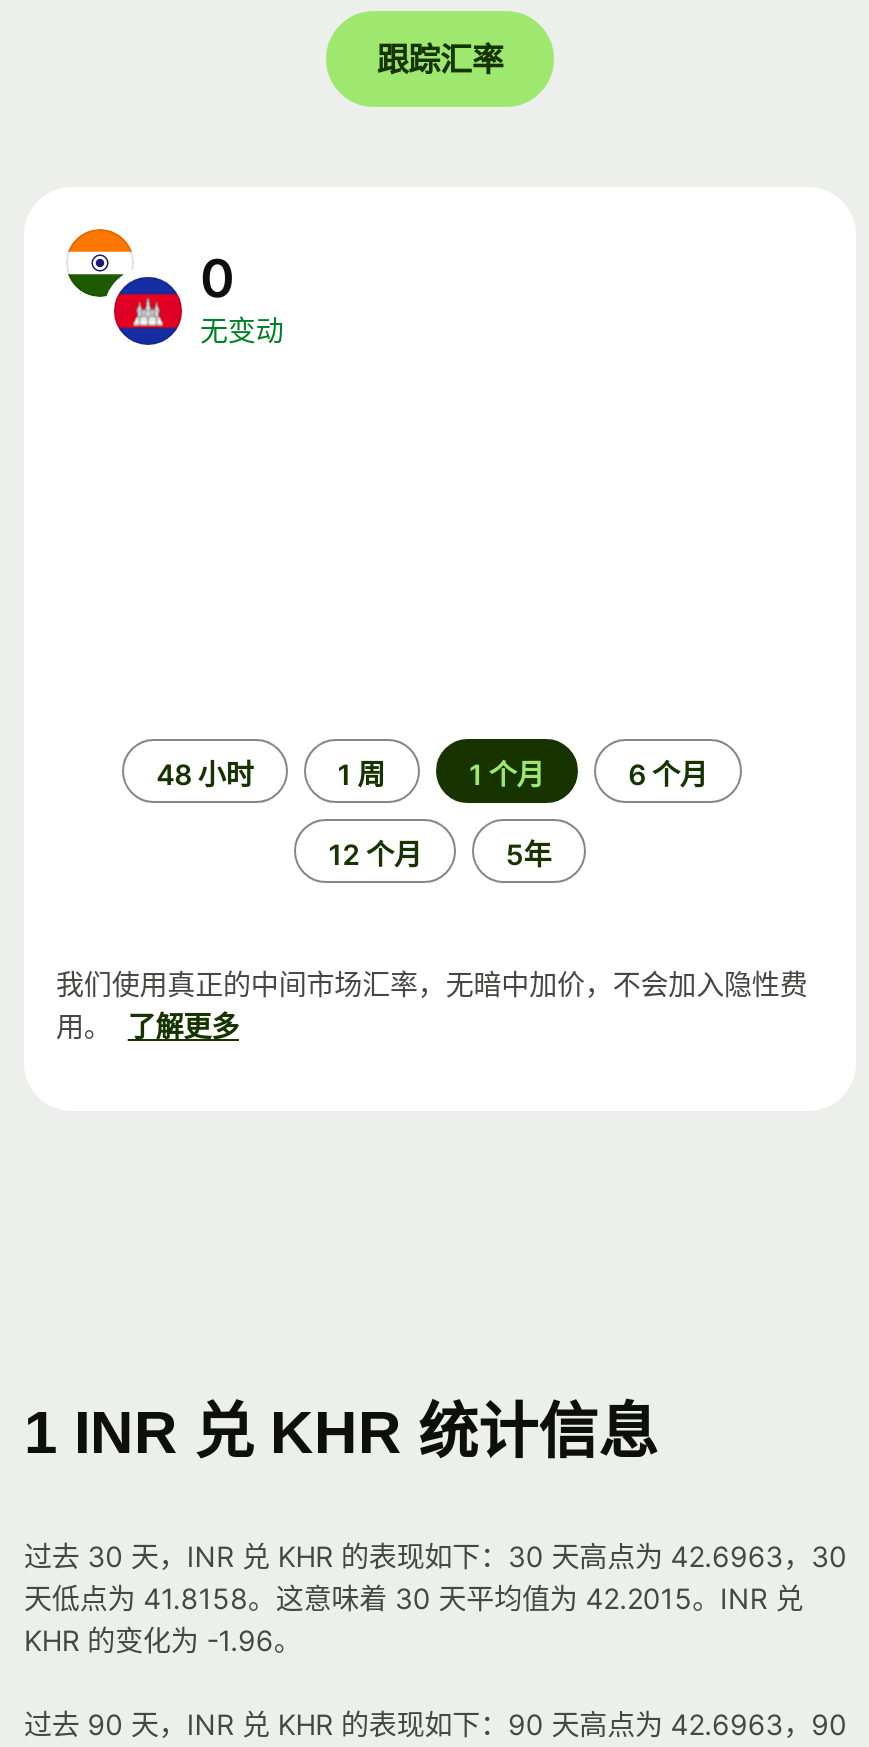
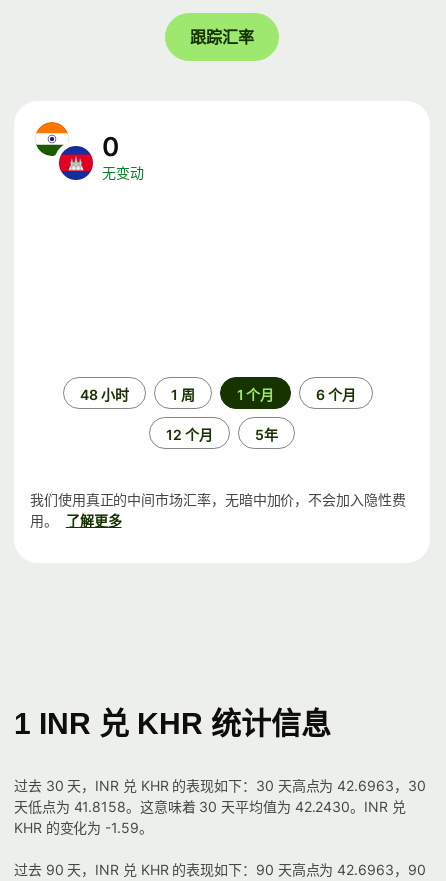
[24,1581,803,1615] 天低点为 41.8158。这意味着 30 天平均值为 42.2015。INR 兑 -> [14,798,406,815] 天低点为 41.8158。这意味着 30 天平均值为 42.2430。INR 兑
[24,1623,302,1657] KHR 的变化为 -1.96。 -> [14,819,153,836] KHR 的变化为 -1.59。

